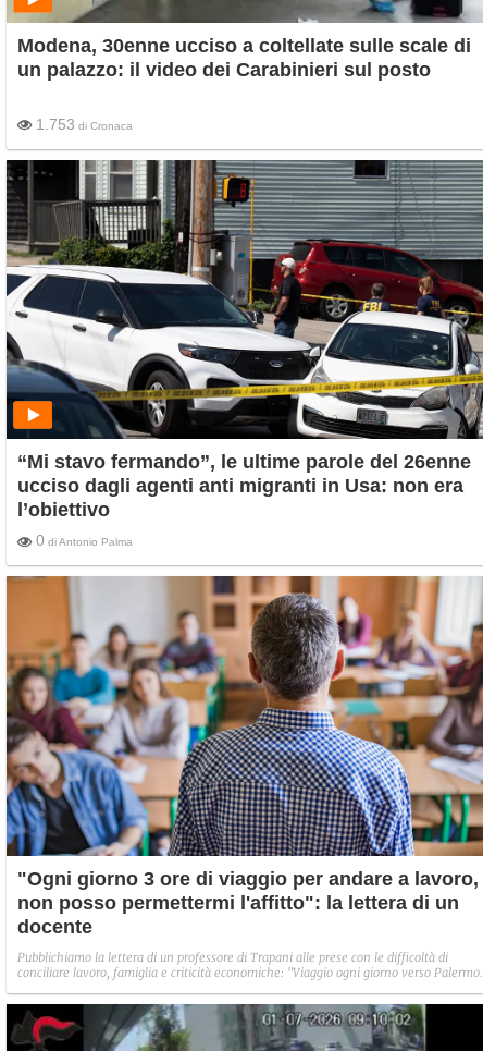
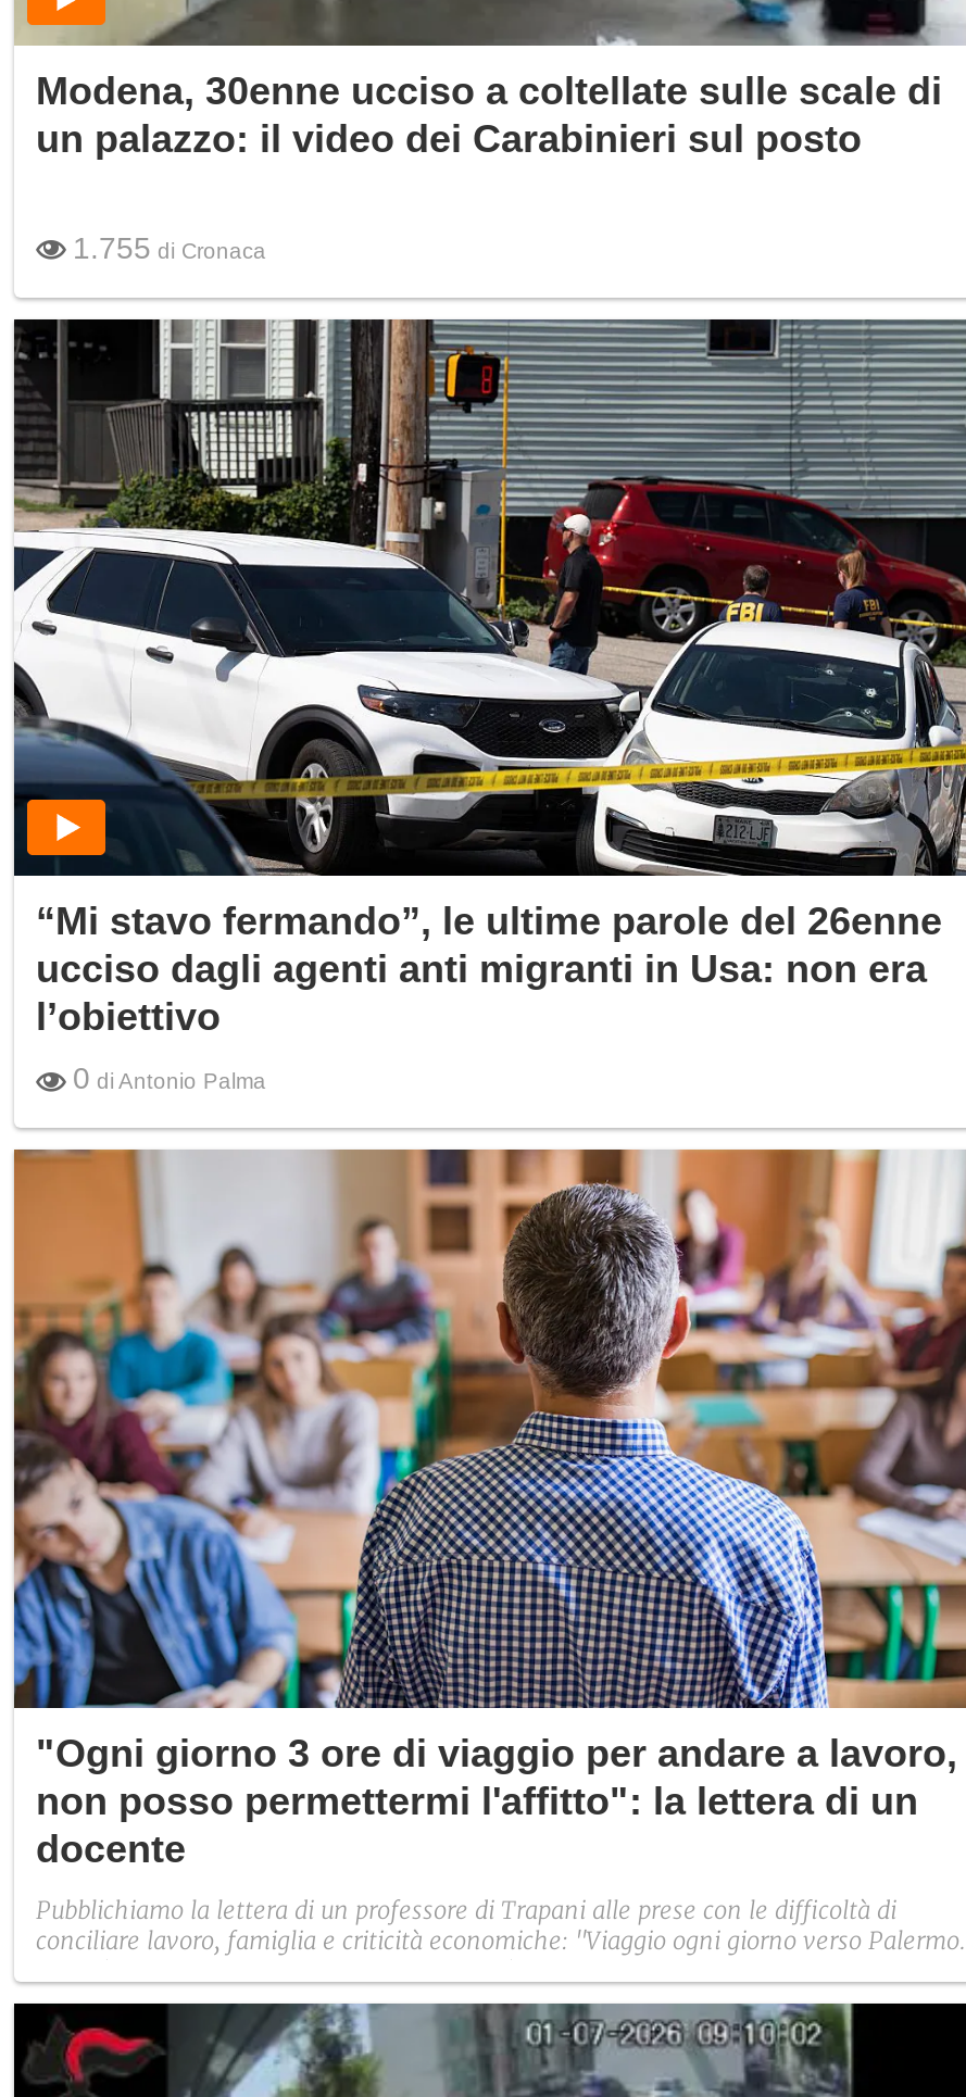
[36,115,133,133] 1.753 di Cronaca -> [73,230,266,265] 1.755 di Cronaca

